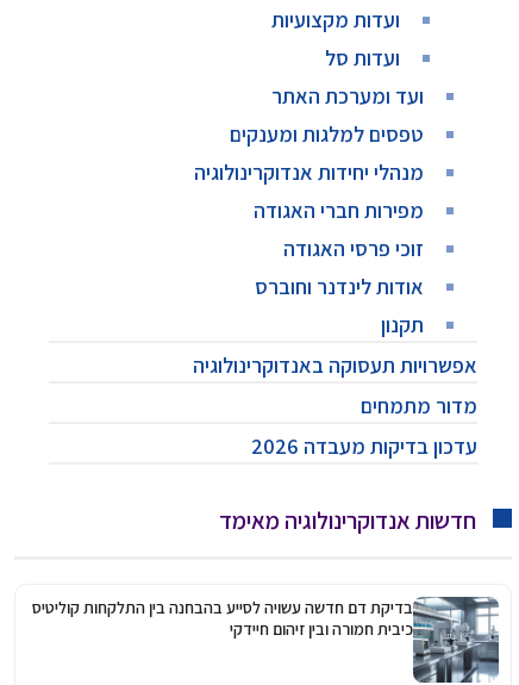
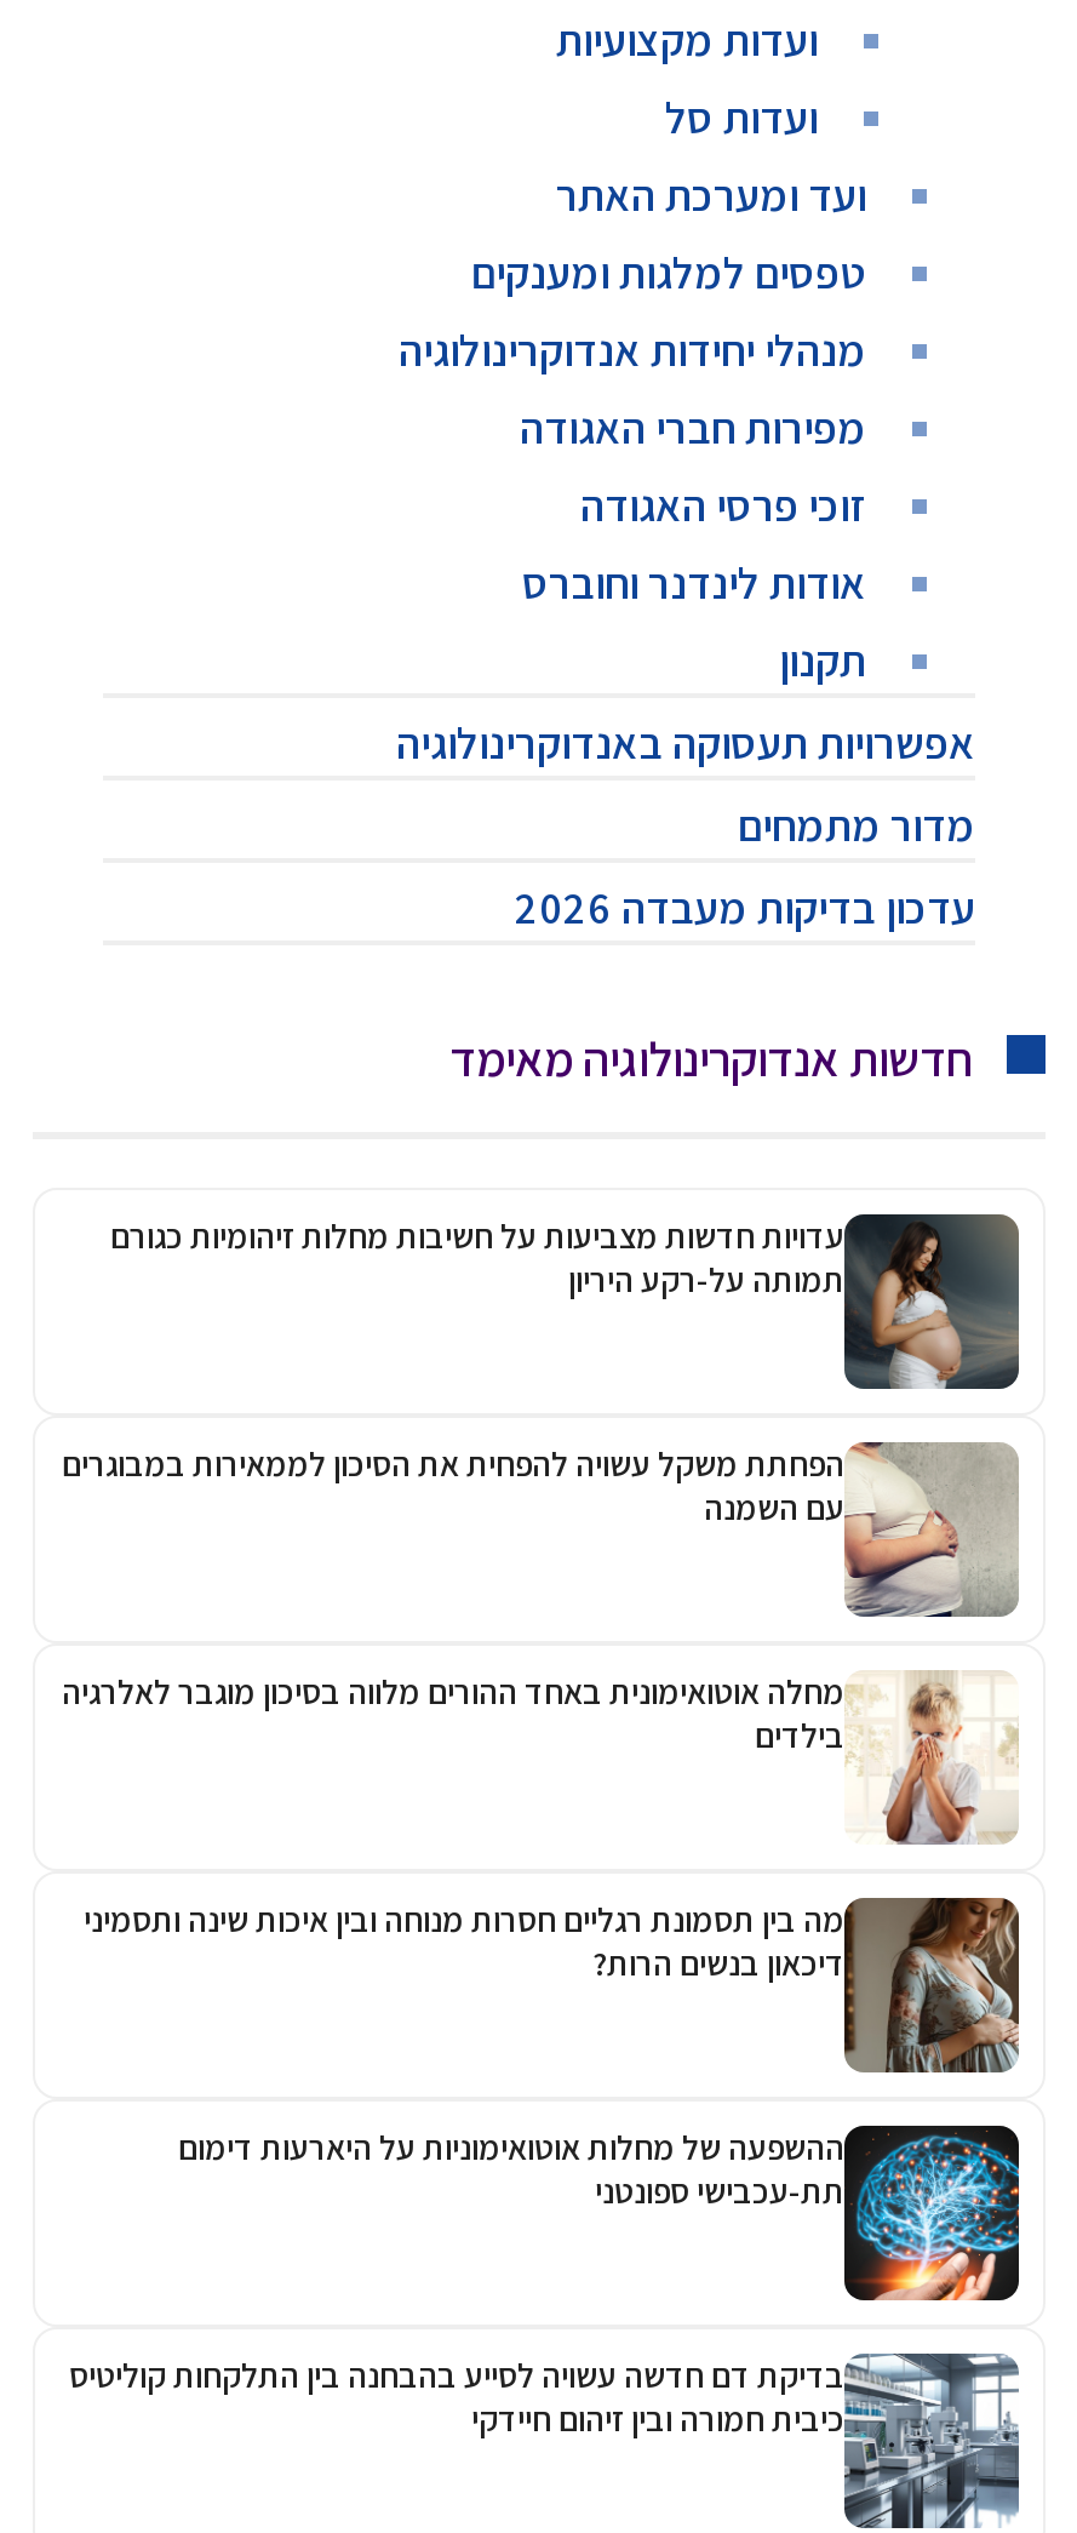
none -> [62,1440,1021,1619] [image] | הפחתת משקל עשויה להפחית את הסיכון לממאירות במבוגרים | עם השמנה
none -> [62,1670,1021,1847] [image] | מחלה אוטואימונית באחד ההורים מלווה בסיכון מוגבר לאלרגיה | בילדים
none -> [84,1896,1021,2075] [image] | מה בין תסמונת רגליים חסרות מנוחה ובין איכות שינה ותסמיני | דיכאון בנשים הרות?
none -> [110,1212,1021,1391] [image] | עדויות חדשות מצביעות על חשיבות מחלות זיהומיות כגורם | תמותה על-רקע היריון
none -> [178,2123,1021,2303] [image] | ההשפעה של מחלות אוטואימוניות על היארעות דימום | תת-עכבישי ספונטני

